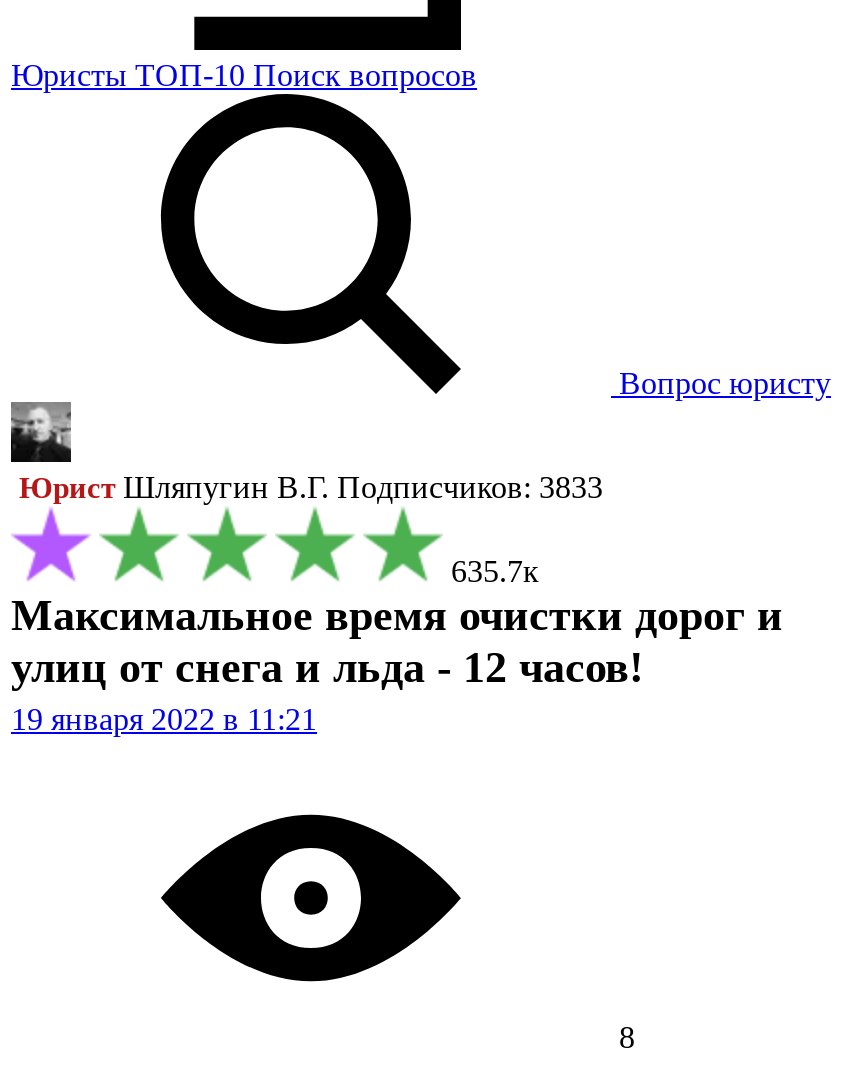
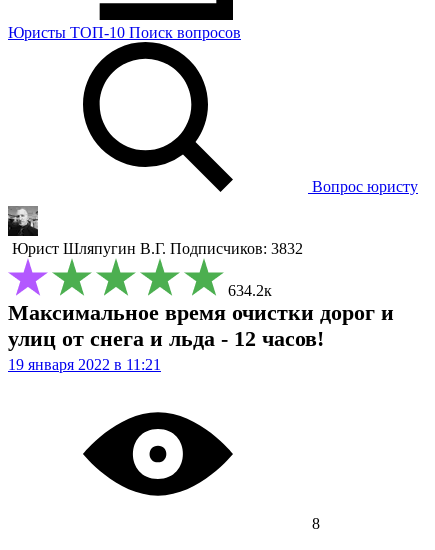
[11,470,603,504] Юрист Шляпугин В.Г. Подписчиков: 3833 -> [8,240,303,257] Юрист Шляпугин В.Г. Подписчиков: 3832
[451,554,539,588] 635.7к -> [228,282,272,299] 634.2к

